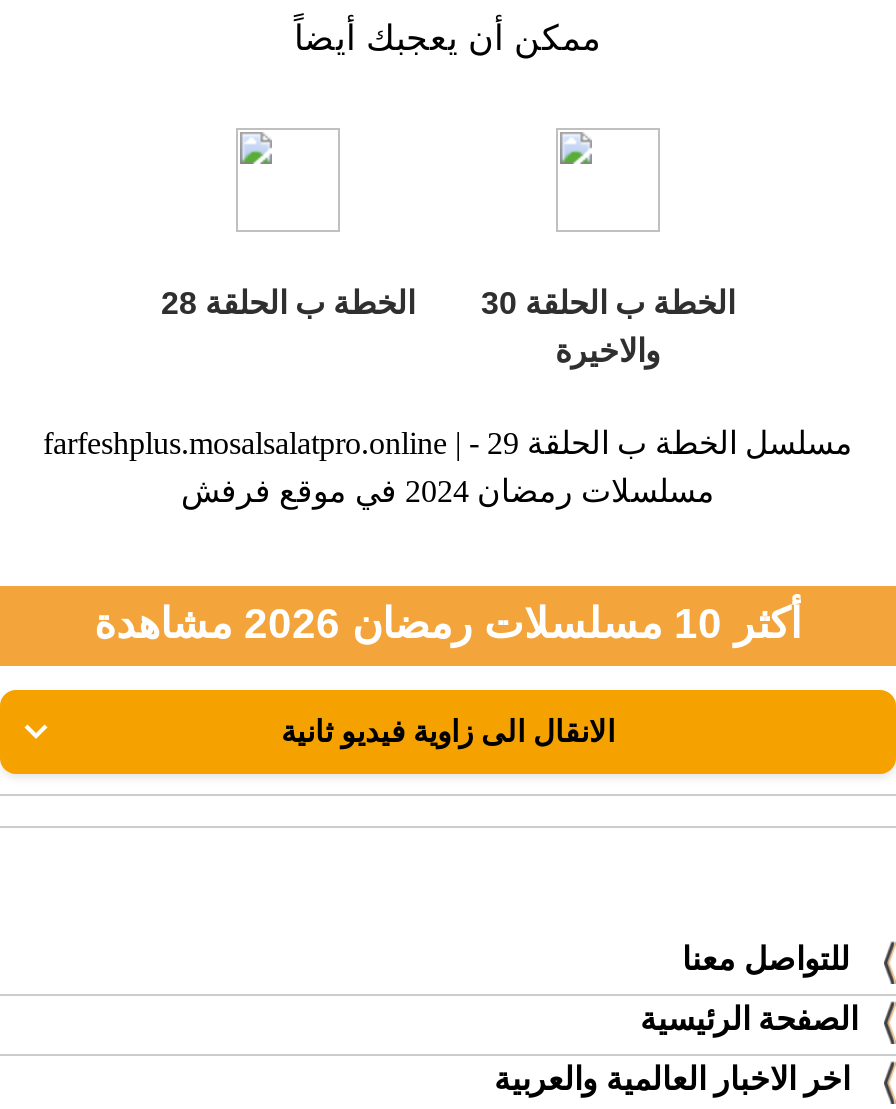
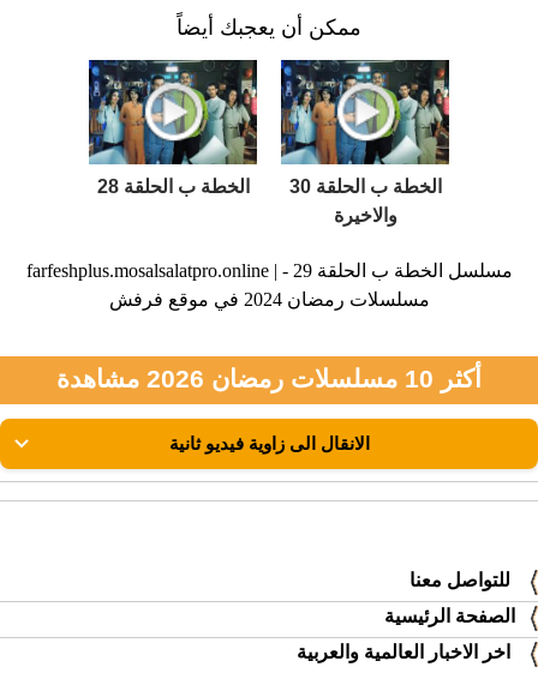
none -> [88,59,258,166] [image]
none -> [280,59,450,166] [image]

